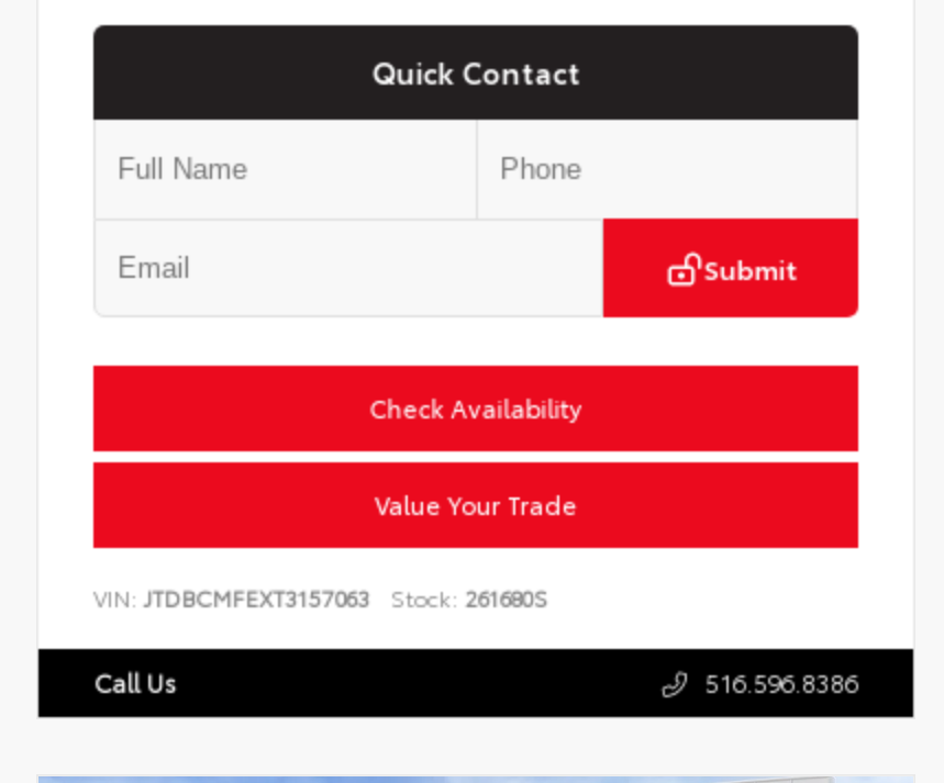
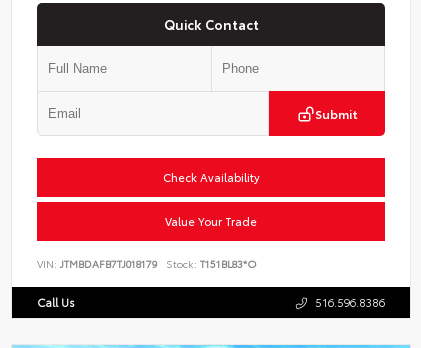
[93,580,548,613] VIN: JTDBCMFEXT3157063 Stock: 261680S -> [37,256,257,271] VIN: JTMBDAFB7TJ018179 Stock: T151BL83*O

